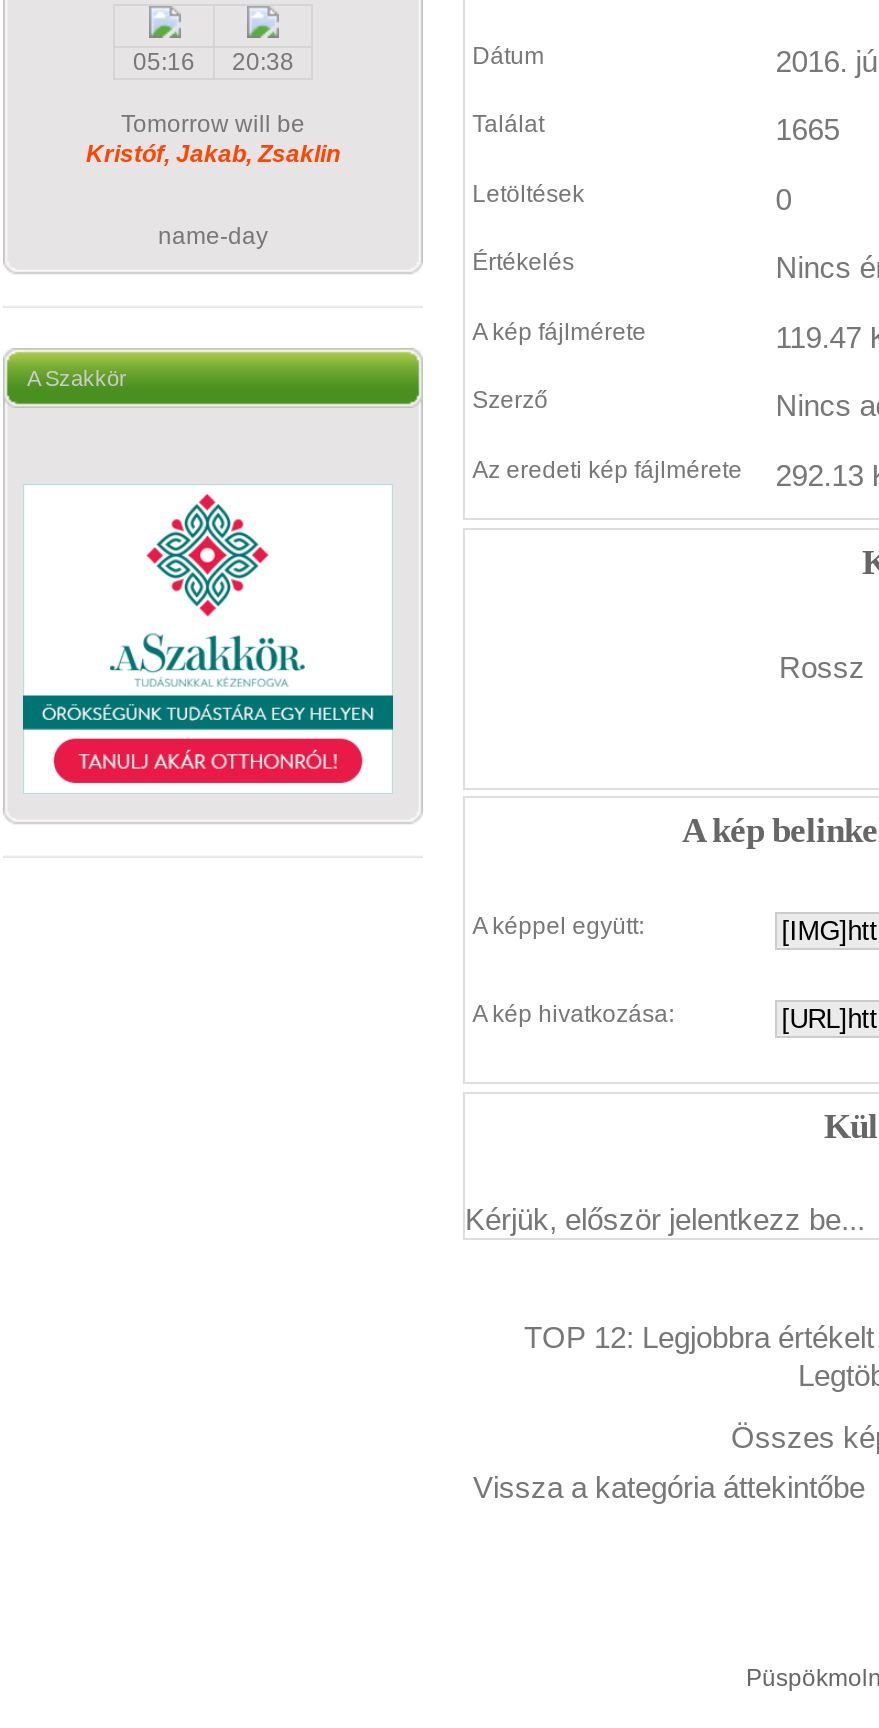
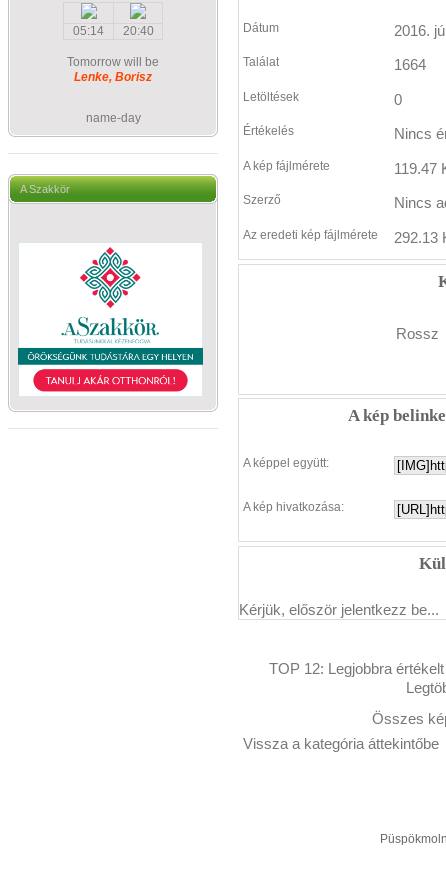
[133,48,294,76] 05:16 | 20:38 -> [73,24,153,38] 05:14 | 20:40
[775,112,839,146] 1665 -> [394,56,426,73] 1664
[86,140,340,168] Kristóf, Jakab, Zsaklin -> [74,70,152,84] Lenke, Borisz

